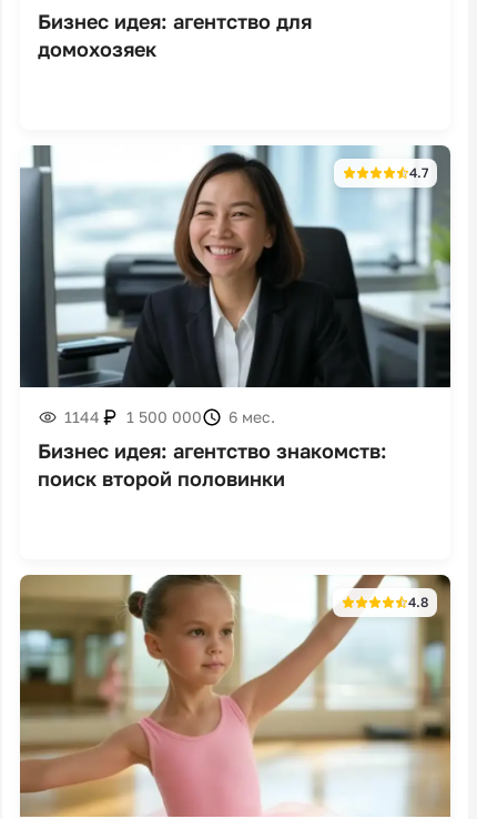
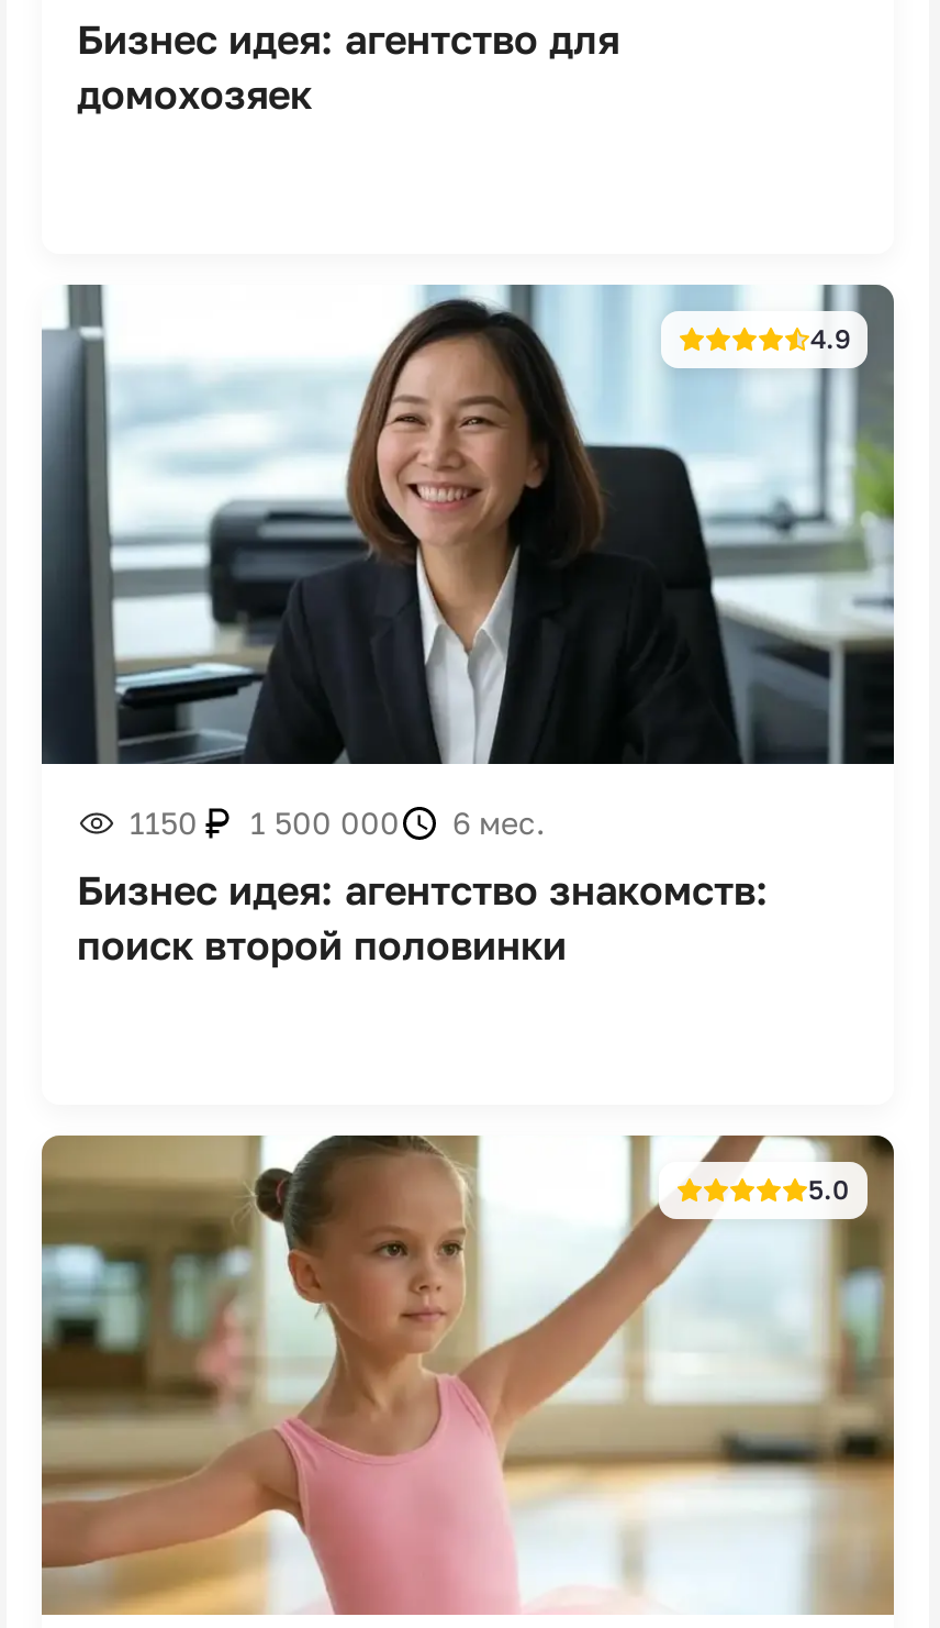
[409,164,428,181] 4.7 -> [810,322,850,355] 4.9
[64,407,100,426] 1144 -> [130,804,198,841] 1150
[408,594,428,610] 4.8 -> [808,1173,850,1206] 5.0

